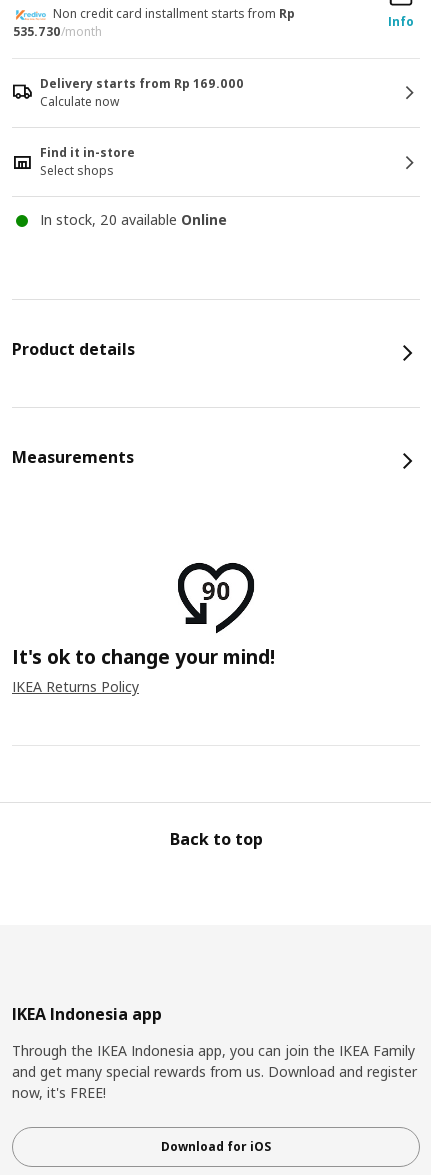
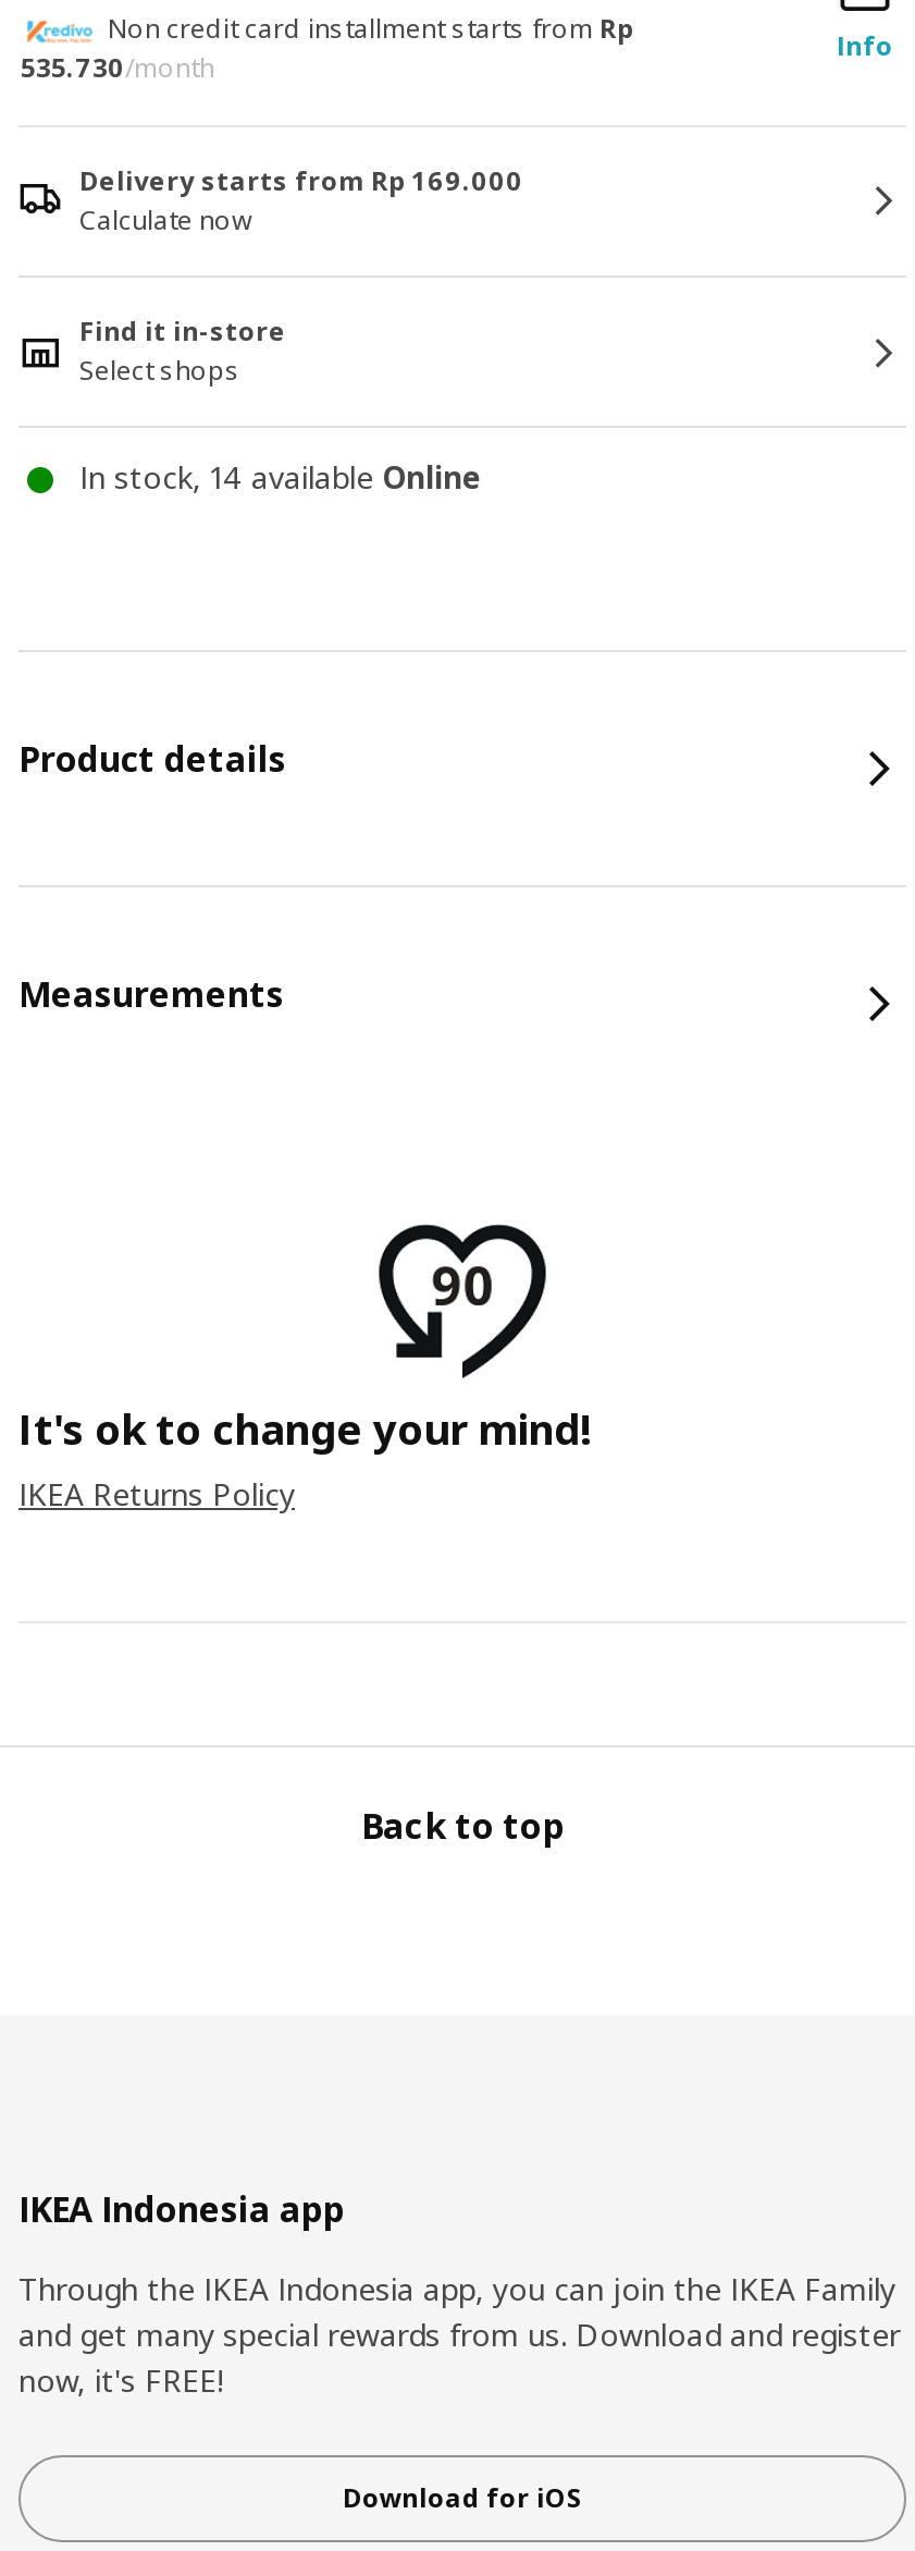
[40,210,227,229] In stock, 20 available Online -> [79,456,482,498] In stock, 14 available Online

